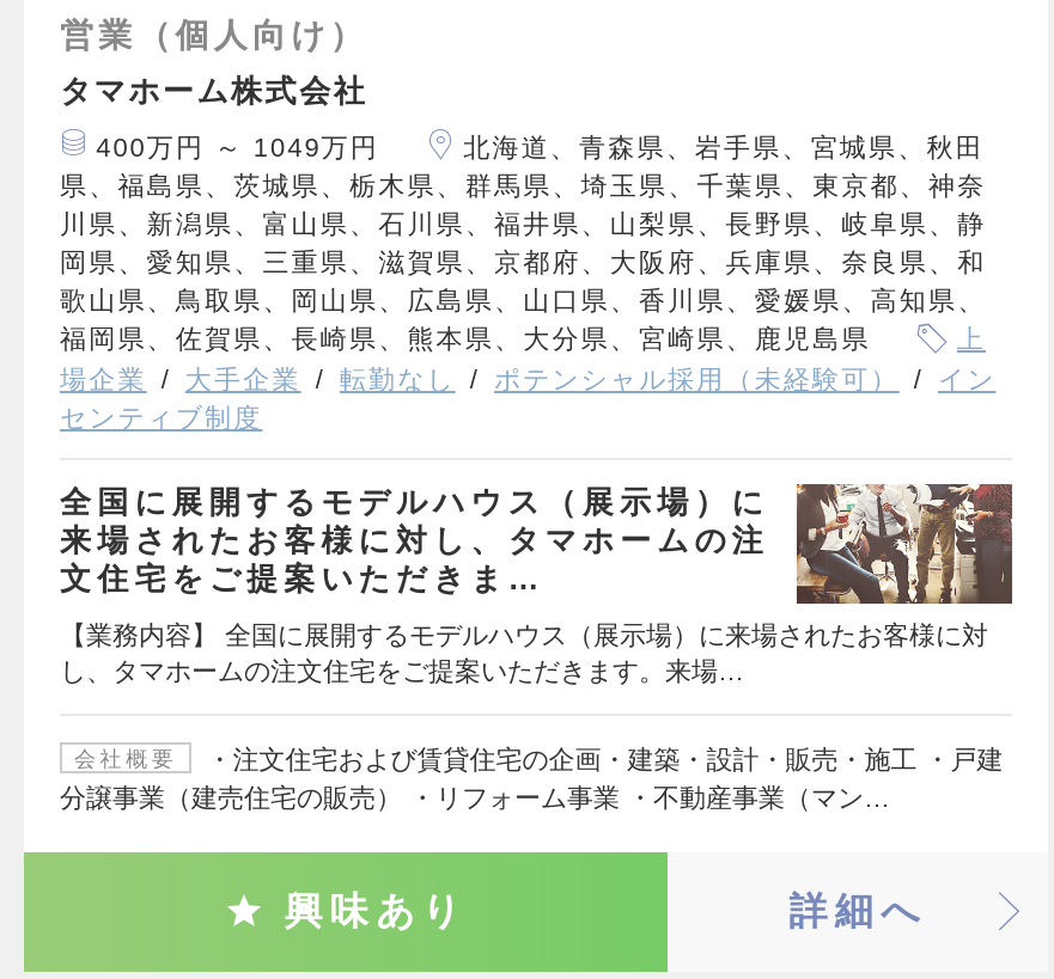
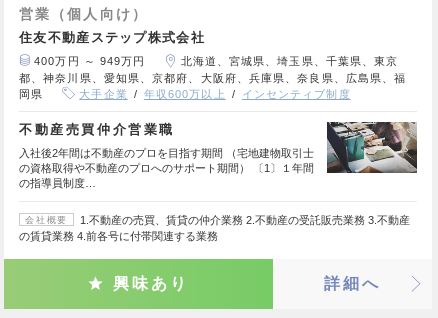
[60,72,368,108] タマホーム株式会社 -> [19,30,205,45] 住友不動産ステップ株式会社
[60,132,986,393] 400万円 ～ 1049万円 | 北海道、青森県、岩手県、宮城県、秋田 | 県、福島県、茨城県、栃木県、群馬県、埼玉県、千葉県、東京都、神奈 | 川県、新潟県、富山県、石川県、福井県、山梨県、長野県、岐阜県、静 | 岡県、愛知県、三重県、滋賀県、京都府、大阪府、兵庫県、奈良県、和 | 歌山県、鳥取県、岡山県、広島県、山口県、香川県、愛媛県、高知県、 | 福岡県、佐賀県、長崎県、熊本県、大分県、宮崎県、鹿児島県 | 上 | 場企業 -> [19,55,406,100] 400万円 ～ 949万円 | 北海道、宮城県、埼玉県、千葉県、東京 | 都、神奈川県、愛知県、京都府、大阪府、兵庫県、奈良県、広島県、福 | 岡県
[60,364,996,431] 転勤なし | ポテンシャル採用（未経験可） | イン | センティブ制度 -> [144,88,351,100] 年収600万以上 | インセンティブ制度
[60,484,769,596] 全国に展開するモデルハウス（展示場）に | 来場されたお客様に対し、タマホームの注 | 文住宅をご提案いただきま… -> [19,122,175,137] 不動産売買仲介営業職
[60,481,1015,685] [image] | 【業務内容】 全国に展開するモデルハウス（展示場）に来場されたお客様に対 | し、タマホームの注文住宅をご提案いただきます。来場… -> [19,121,416,189] [image] | 入社後2年間は不動産のプロを目指す期間 （宅地建物取引士 | の資格取得や不動産のプロへのサポート期間） 〔1〕１年間 | の指導員制度…
[60,744,1003,811] ・注文住宅および賃貸住宅の企画・建築・設計・販売・施工 ・戸建 | 分譲事業（建売住宅の販売） ・リフォーム事業 ・不動産事業（マン… -> [19,214,410,242] 1.不動産の売買、賃貸の仲介業務 2.不動産の受託販売業務 3.不動産 | の賃貸業務 4.前各号に付帯関連する業務

